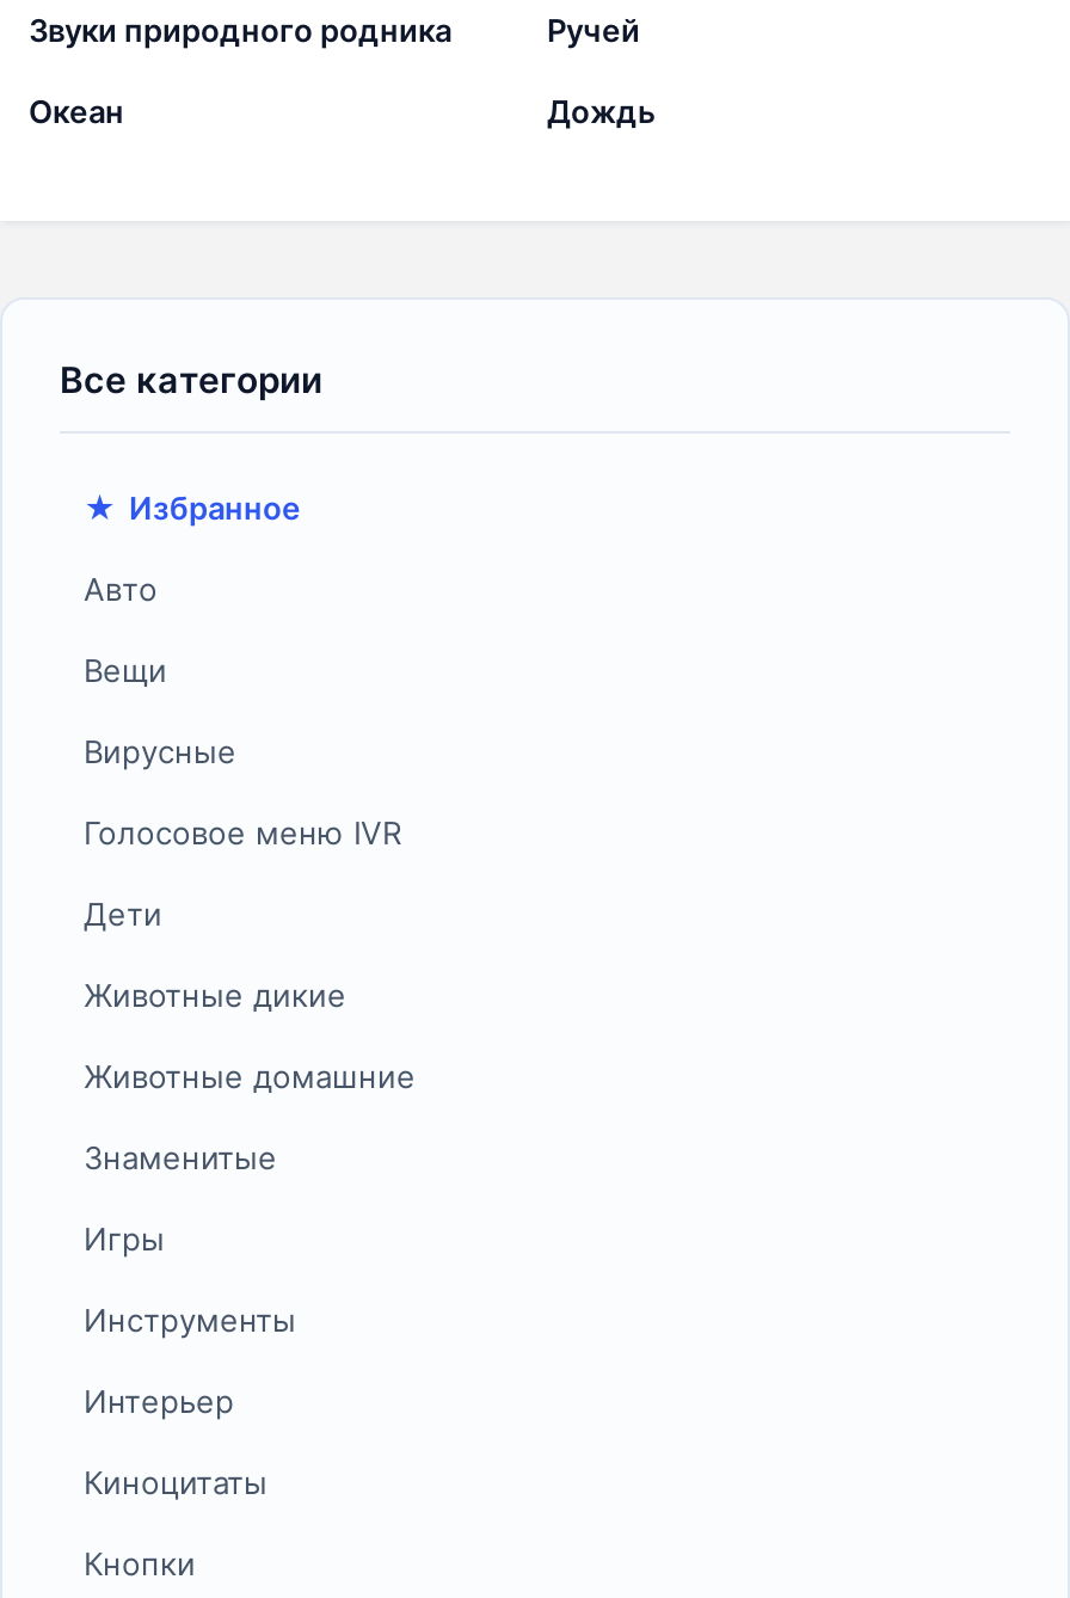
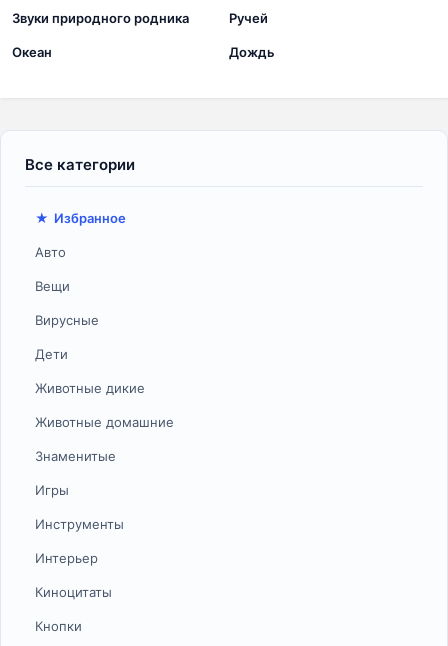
[84,813,401,852] Голосовое меню IVR -> none

